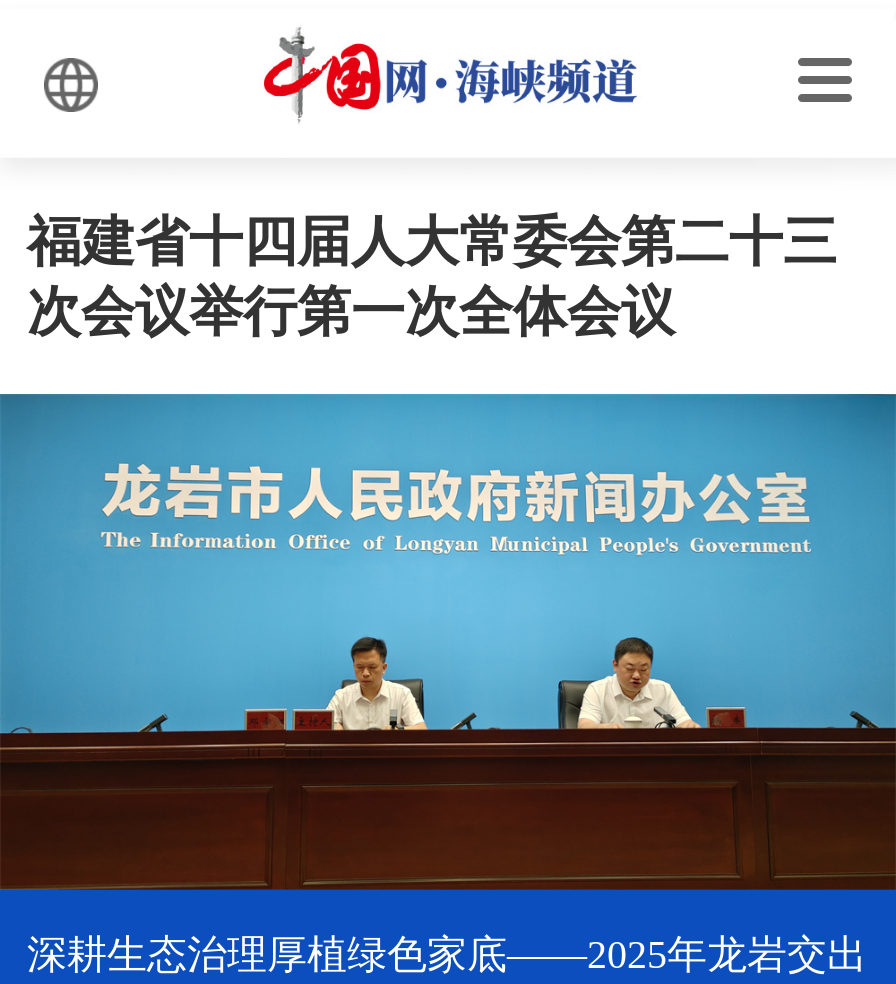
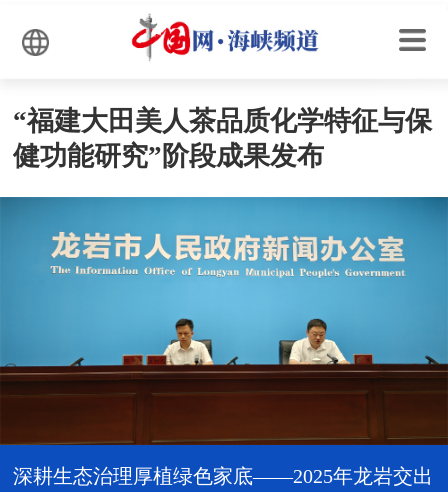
[27,213,837,343] 福建省十四届人大常委会第二十三 | 次会议举行第一次全体会议 -> [13,106,432,171] “福建大田美人茶品质化学特征与保 | 健功能研究”阶段成果发布

